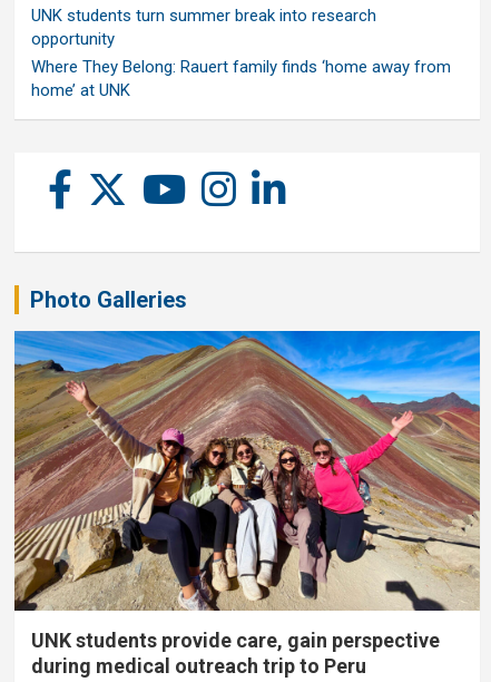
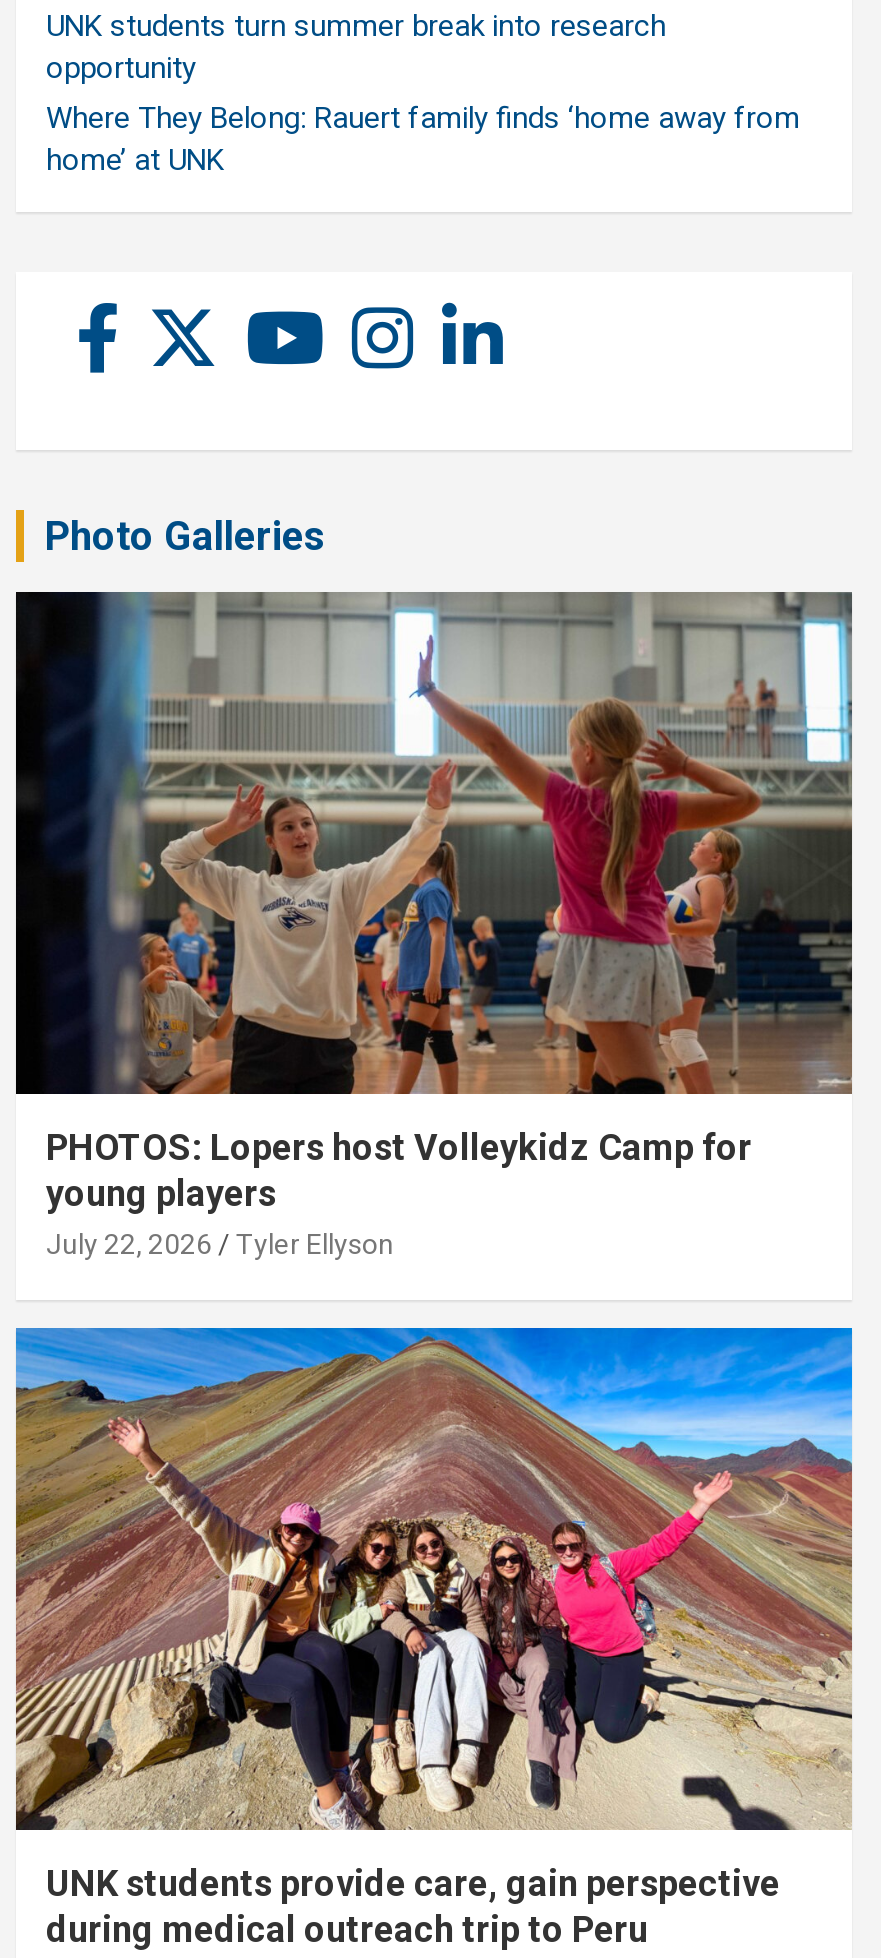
none -> [14,590,854,1260] [image] | PHOTOS: Lopers host Volleykidz Camp for | young players | July 22, 2026 | Tyler Ellyson

